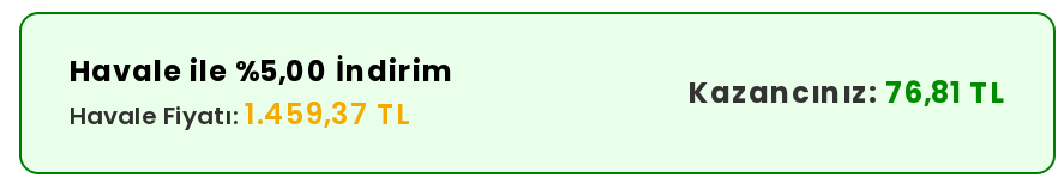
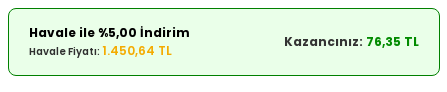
[689,71,1005,112] Kazancınız: 76,81 TL -> [284,33,419,50] Kazancınız: 76,35 TL
[70,93,410,133] Havale Fiyatı: 1.459,37 TL -> [29,42,172,59] Havale Fiyatı: 1.450,64 TL

